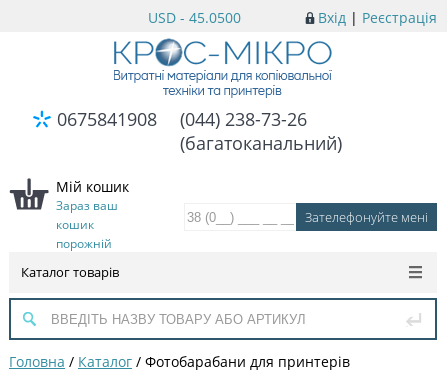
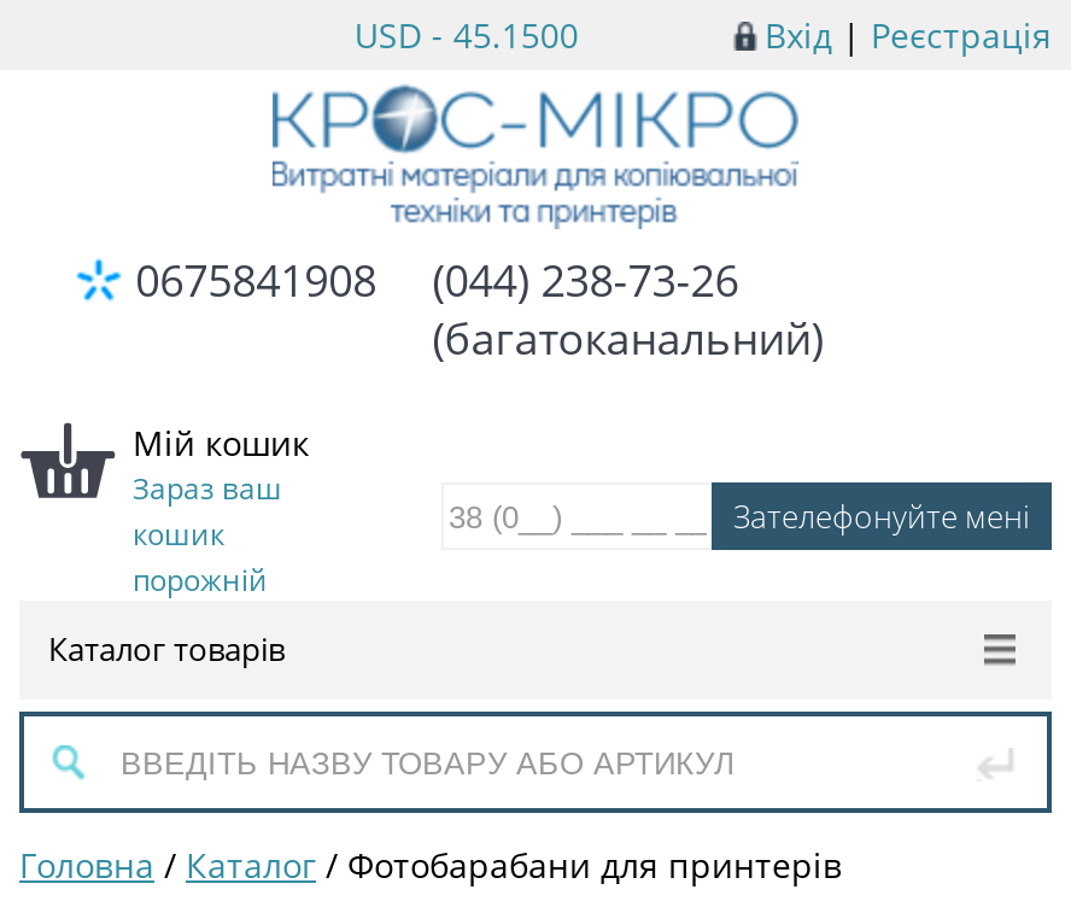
[148,8,241,27] USD - 45.0500 -> [354,12,578,58] USD - 45.1500

